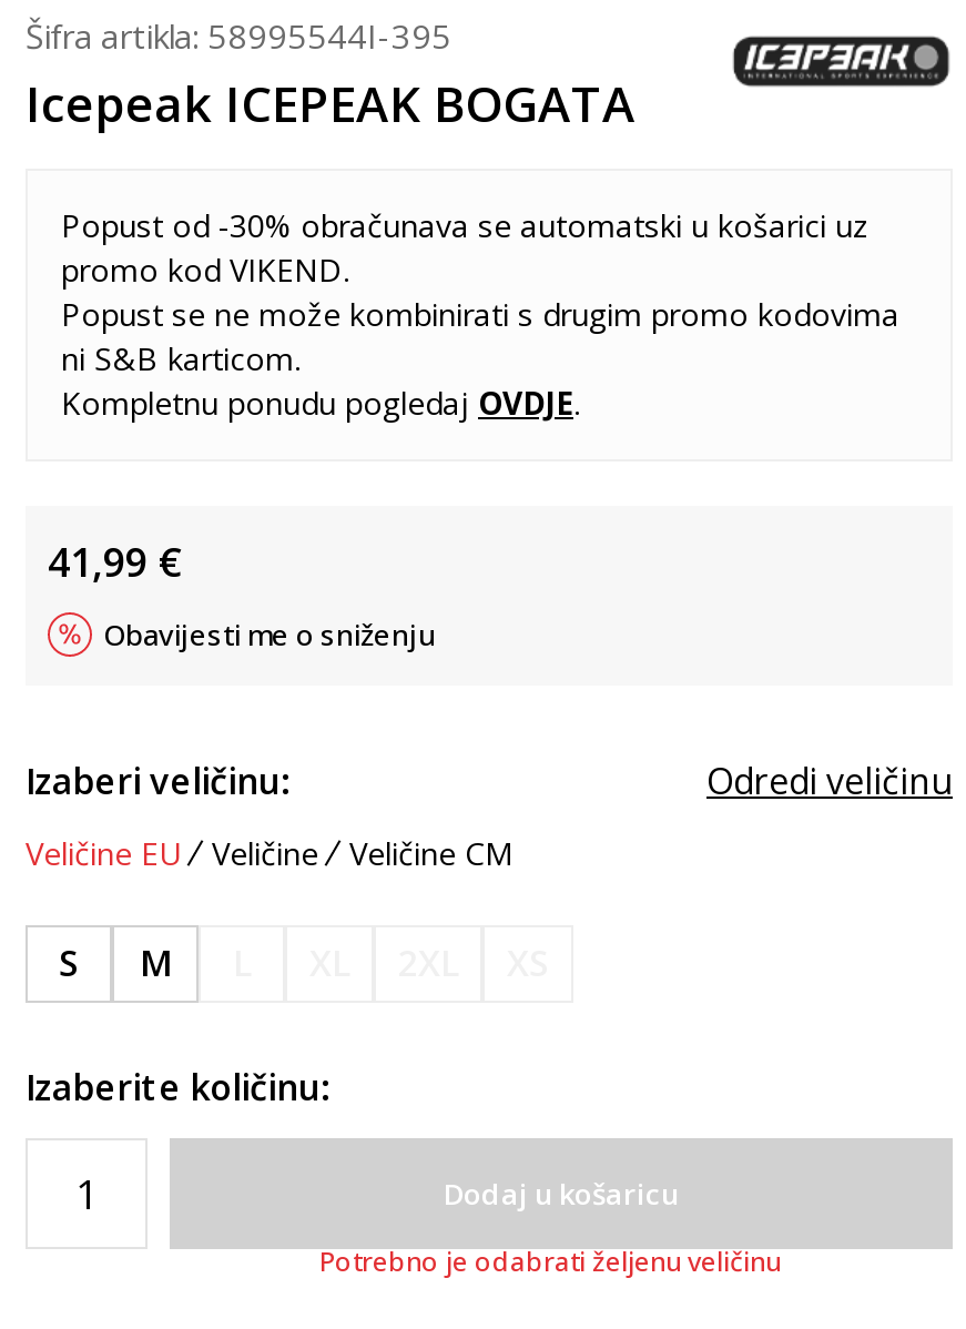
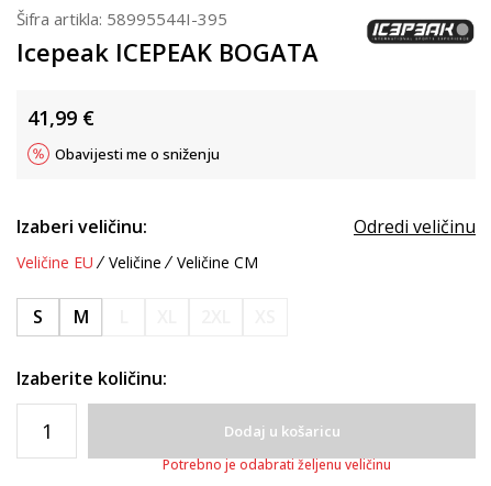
[61,204,899,424] Popust od -30% obračunava se automatski u košarici uz | promo kod VIKEND. | Popust se ne može kombinirati s drugim promo kodovima | ni S&B karticom. | Kompletnu ponudu pogledaj OVDJE. -> none

